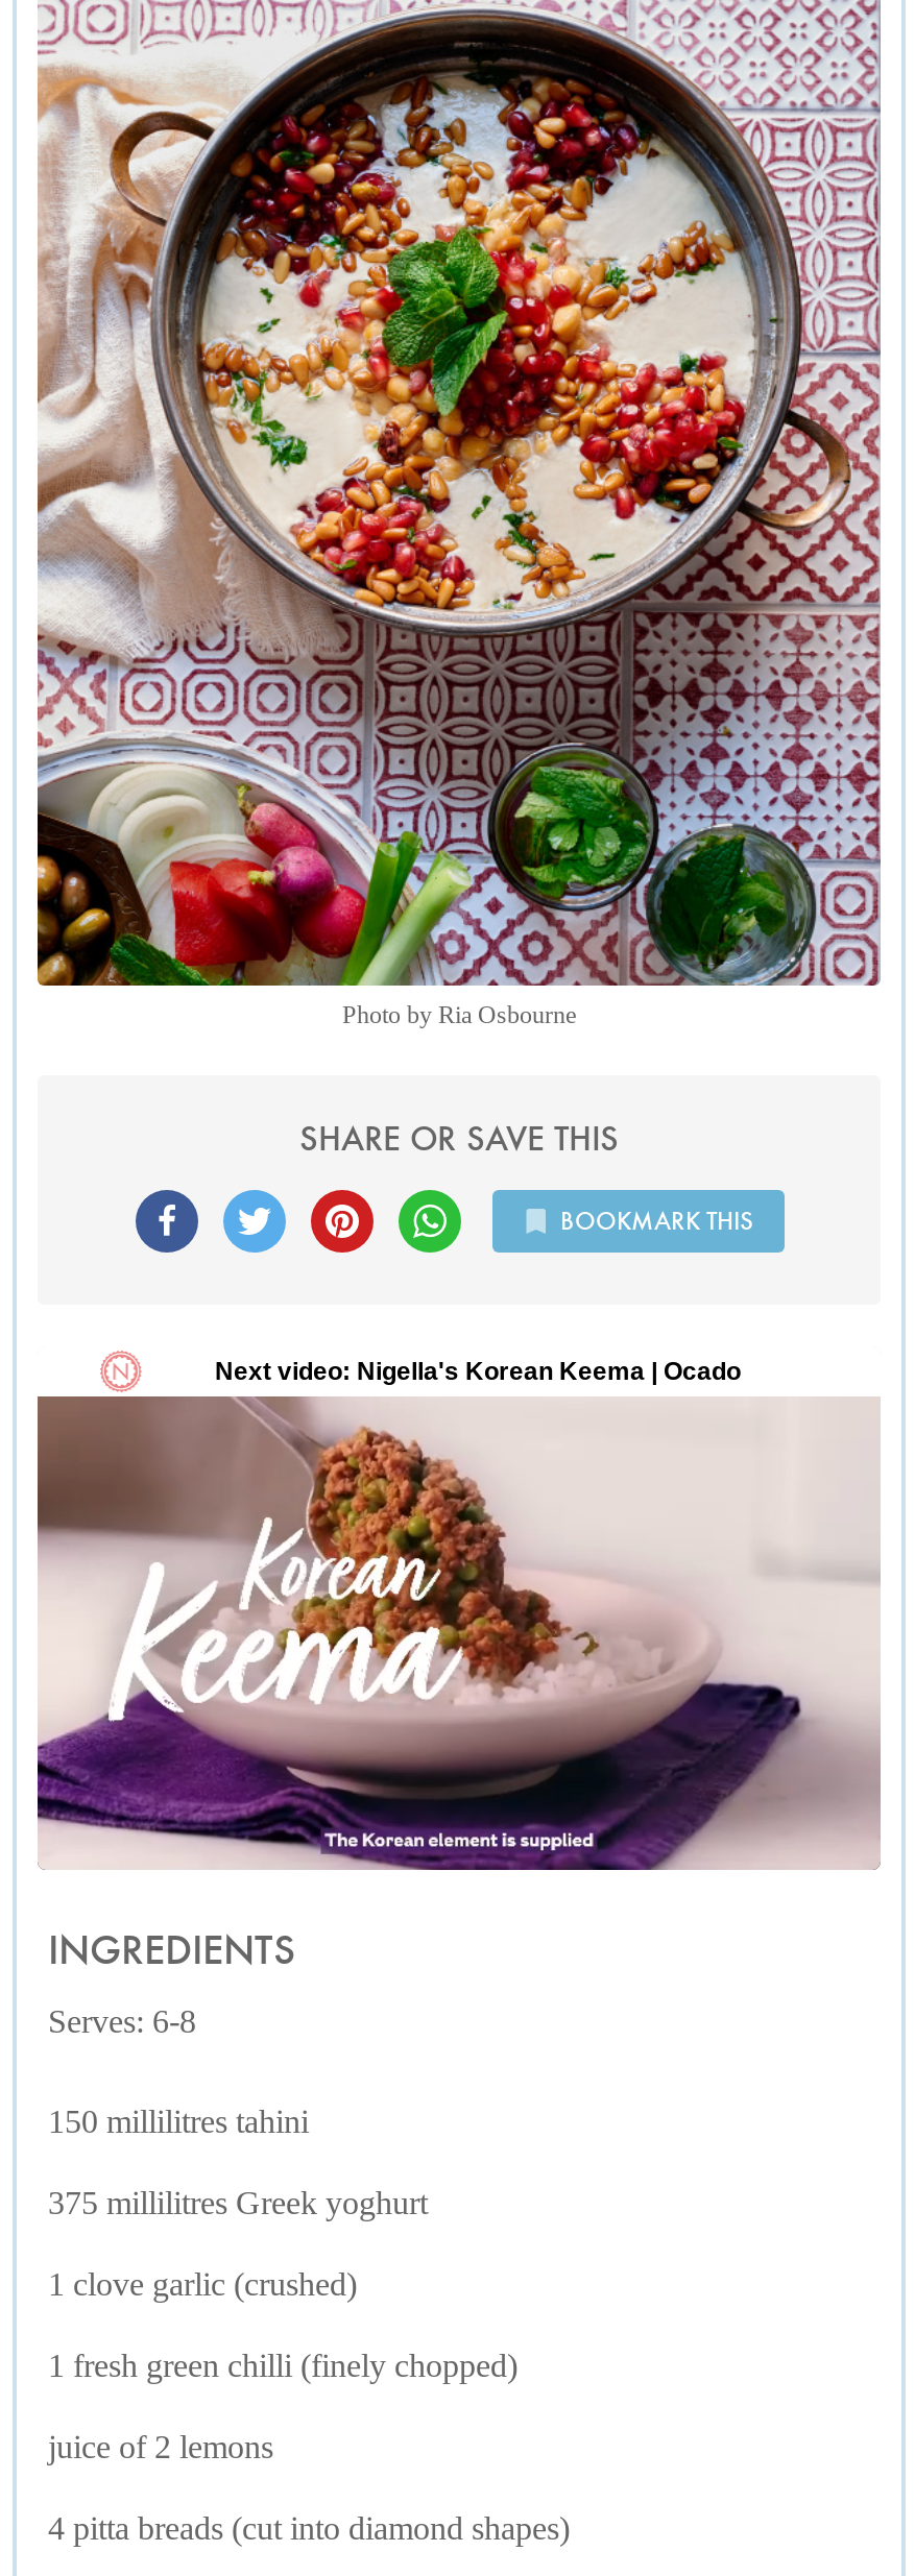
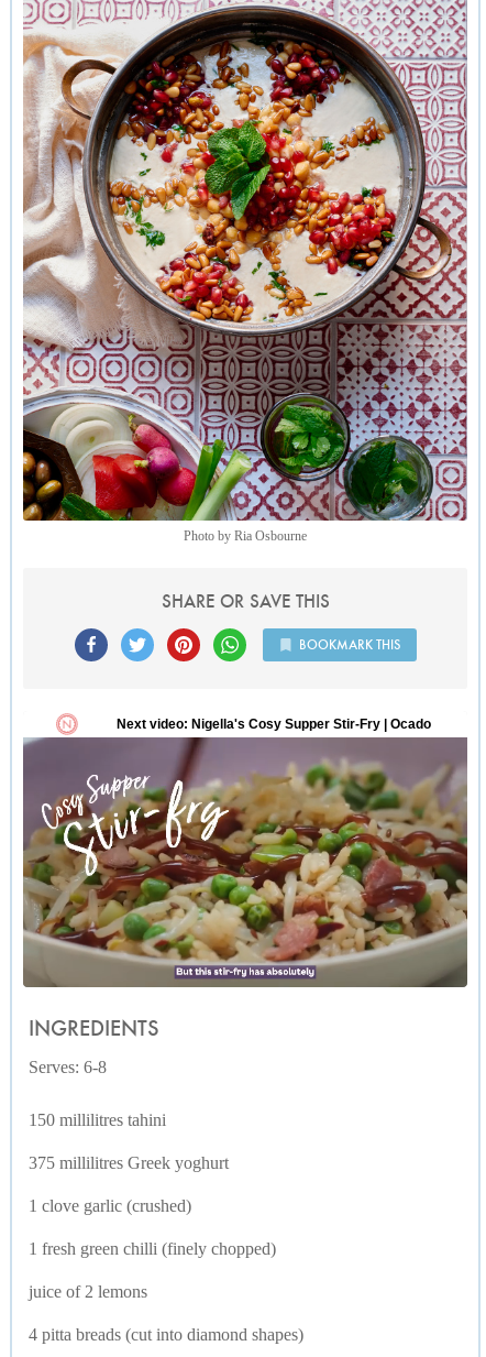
[35,1360,881,1871] [image] -> [22,718,468,988] [image]

